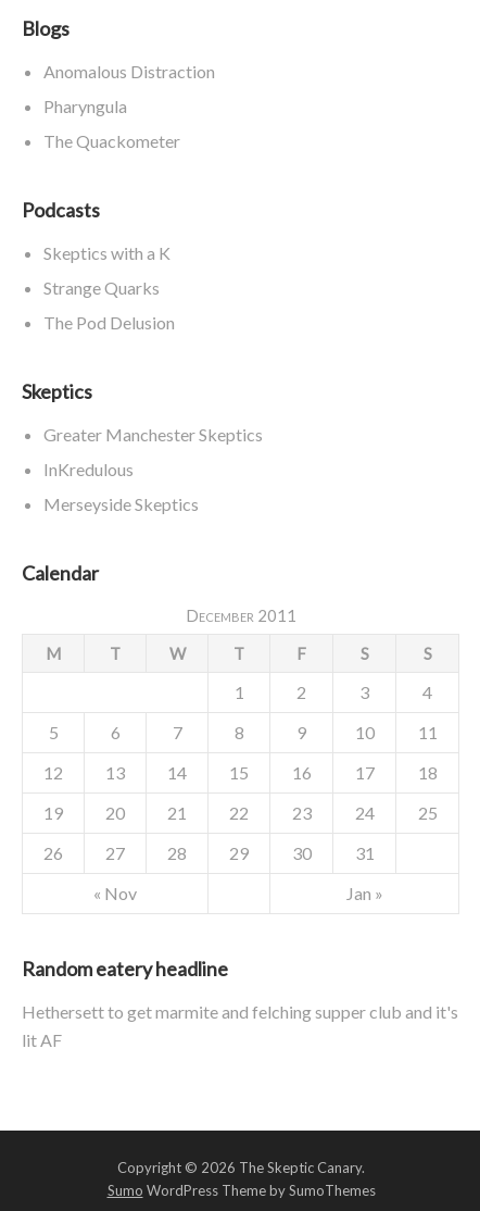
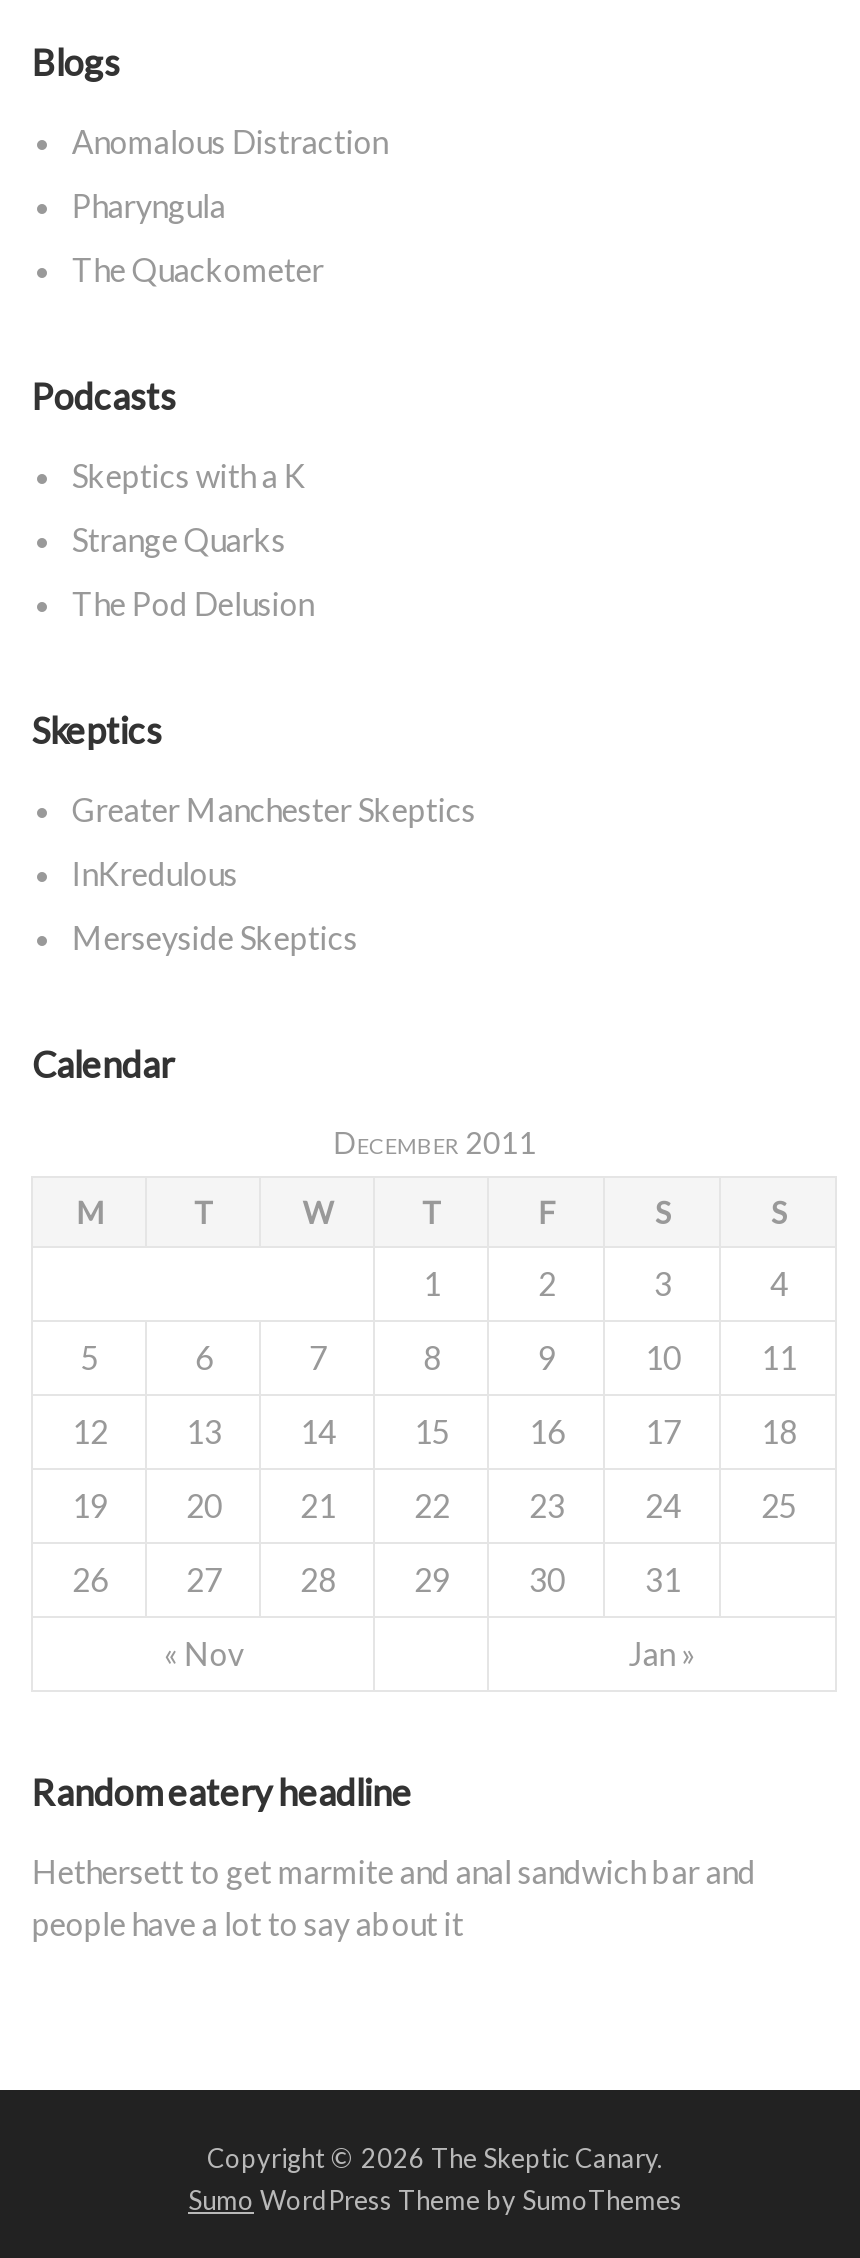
[22,1001,459,1050] Hethersett to get marmite and felching supper club and it's | lit AF -> [32,1852,756,1942] Hethersett to get marmite and anal sandwich bar and | people have a lot to say about it

